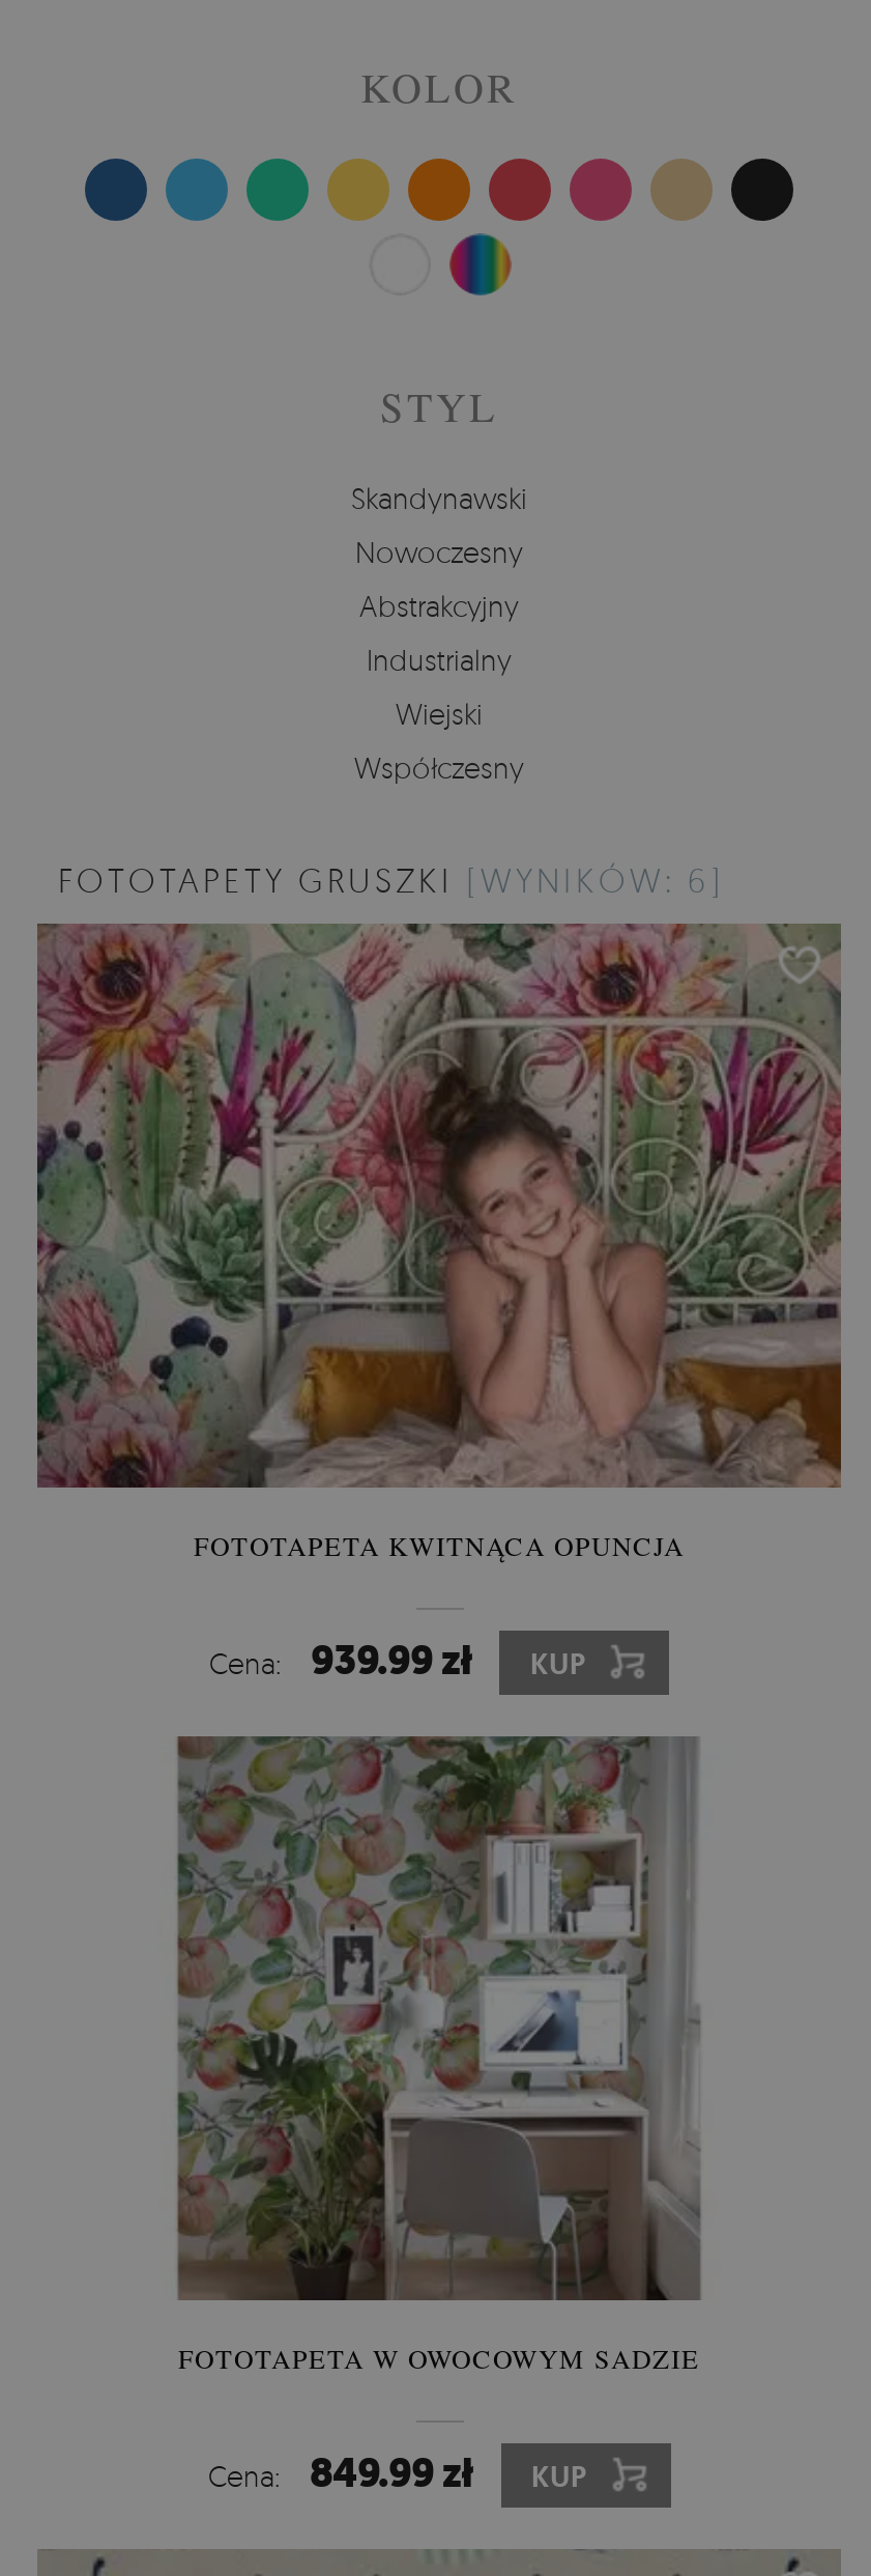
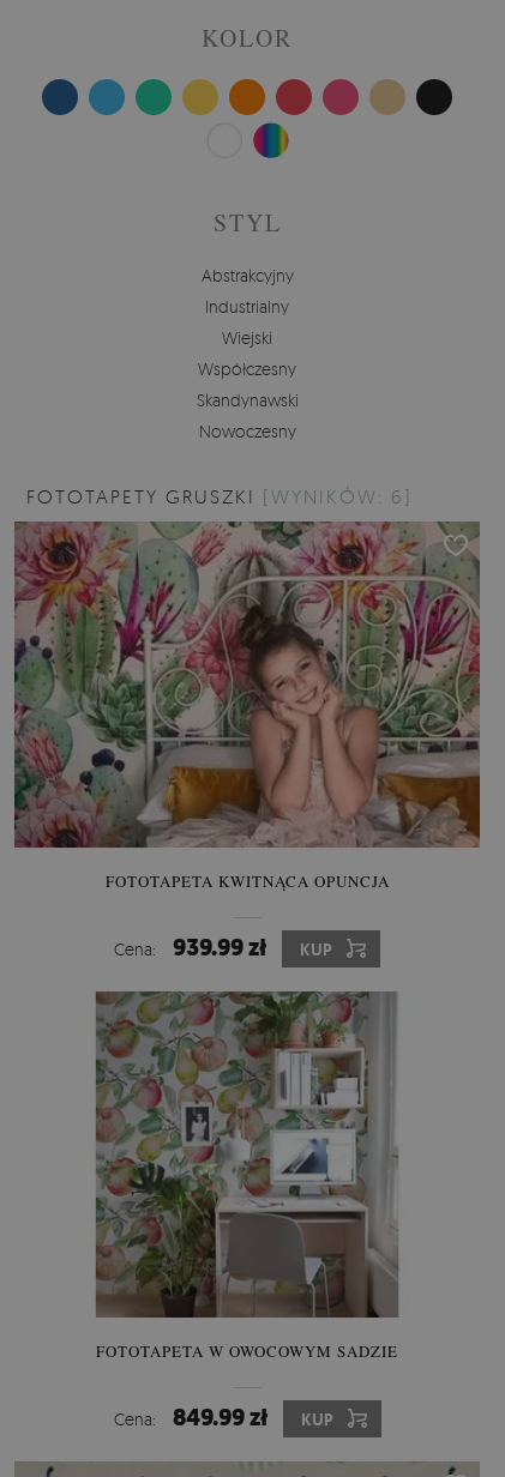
moved [351,480,527,569] -> [196,390,298,441]: Skandynawski | Nowoczesny
moved [354,588,524,785] -> [198,265,296,379]: Abstrakcyjny | Industrialny | Wiejski | Współczesny

